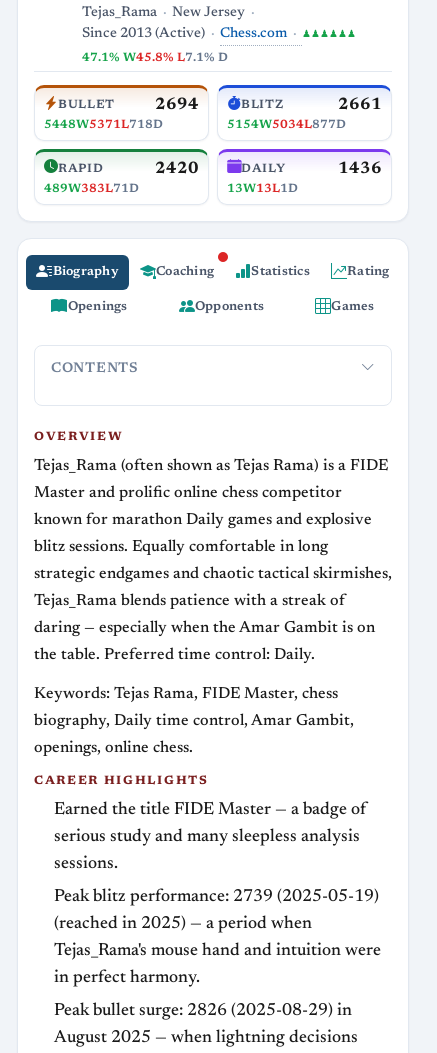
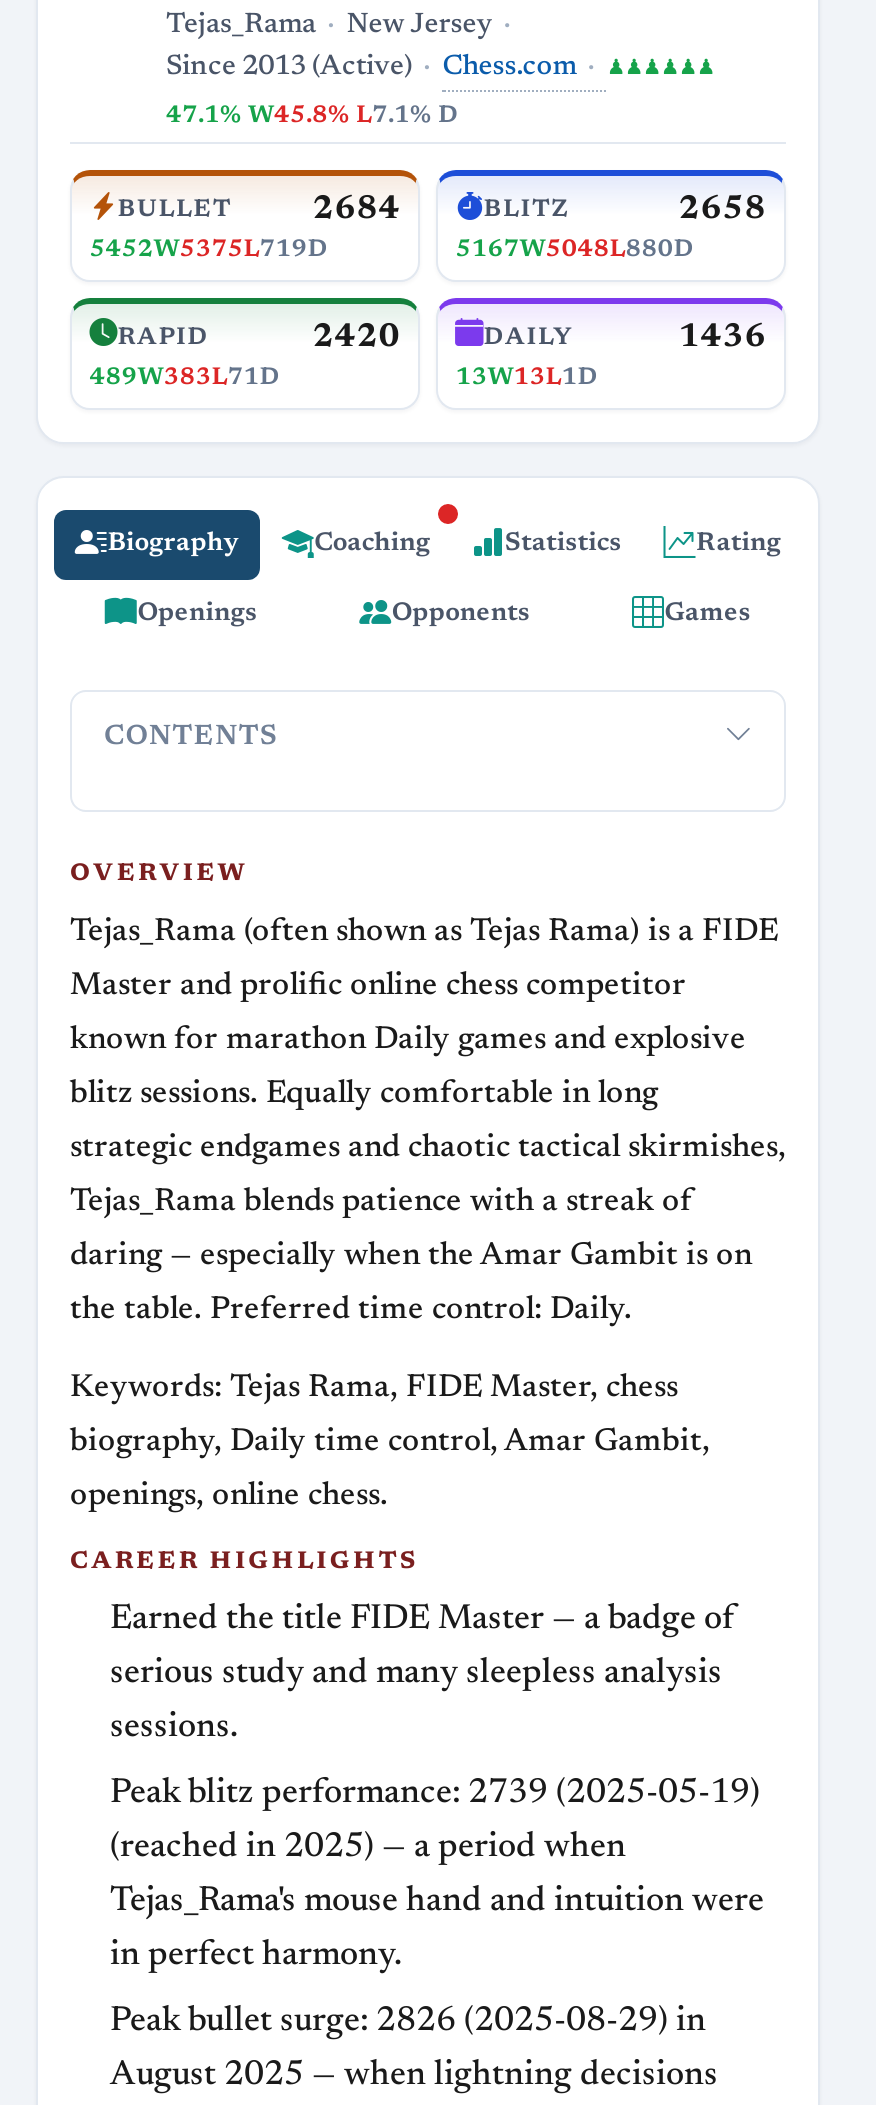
[44,97,199,131] 2694 | 5448W5371L718D -> [90,195,400,262] 2684 | 5452W5375L719D
[227,97,382,131] 2661 | 5154W5034L877D -> [456,195,766,262] 2658 | 5167W5048L880D

